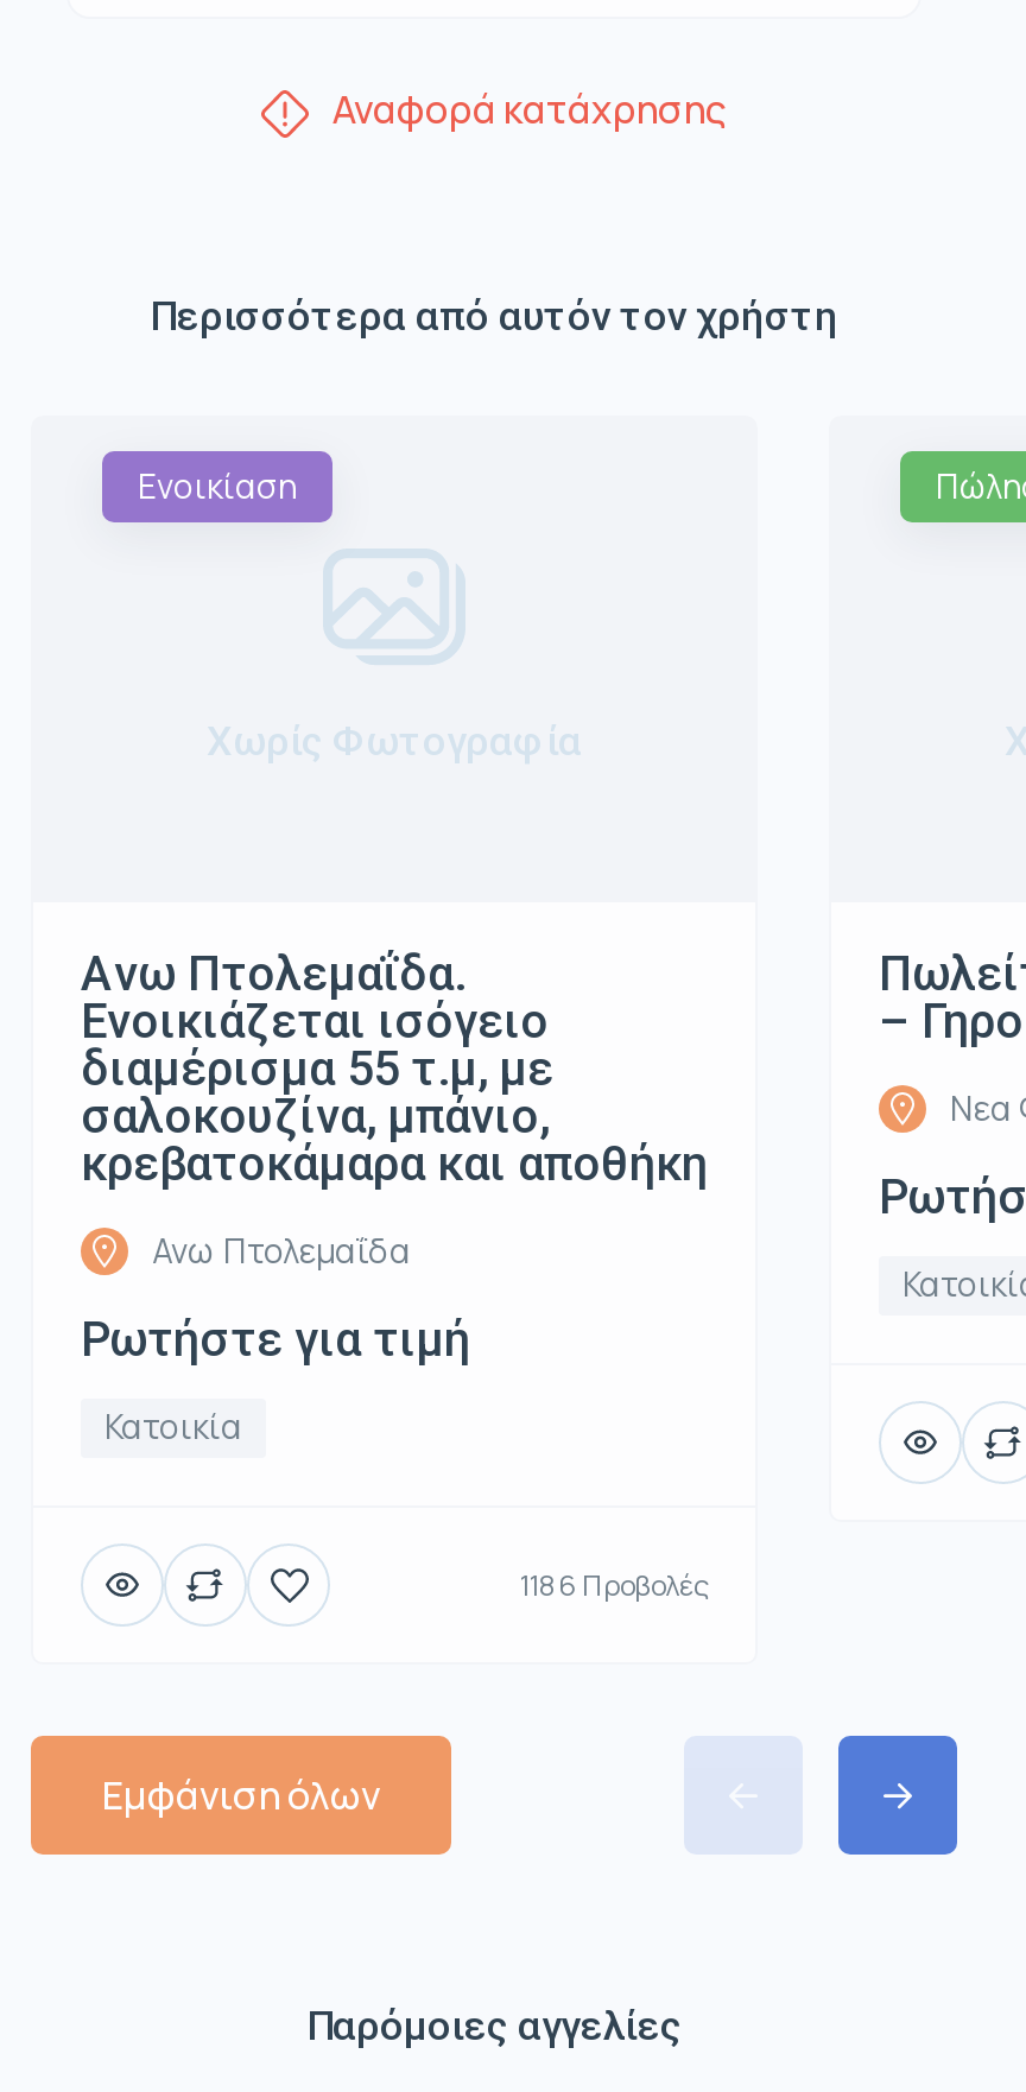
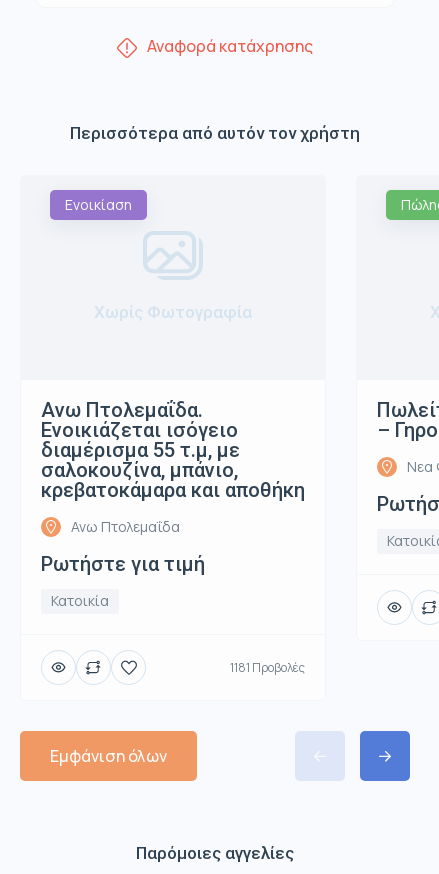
[520,1564,708,1604] 1186 Προβολές -> [230,659,305,676] 1181 Προβολές

